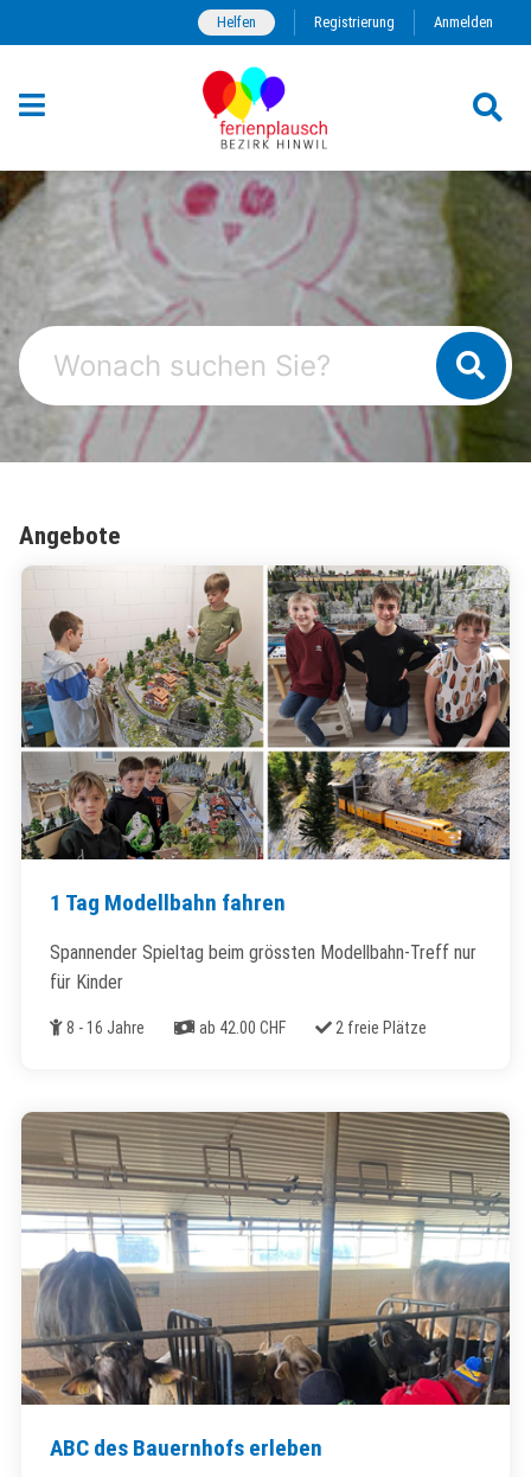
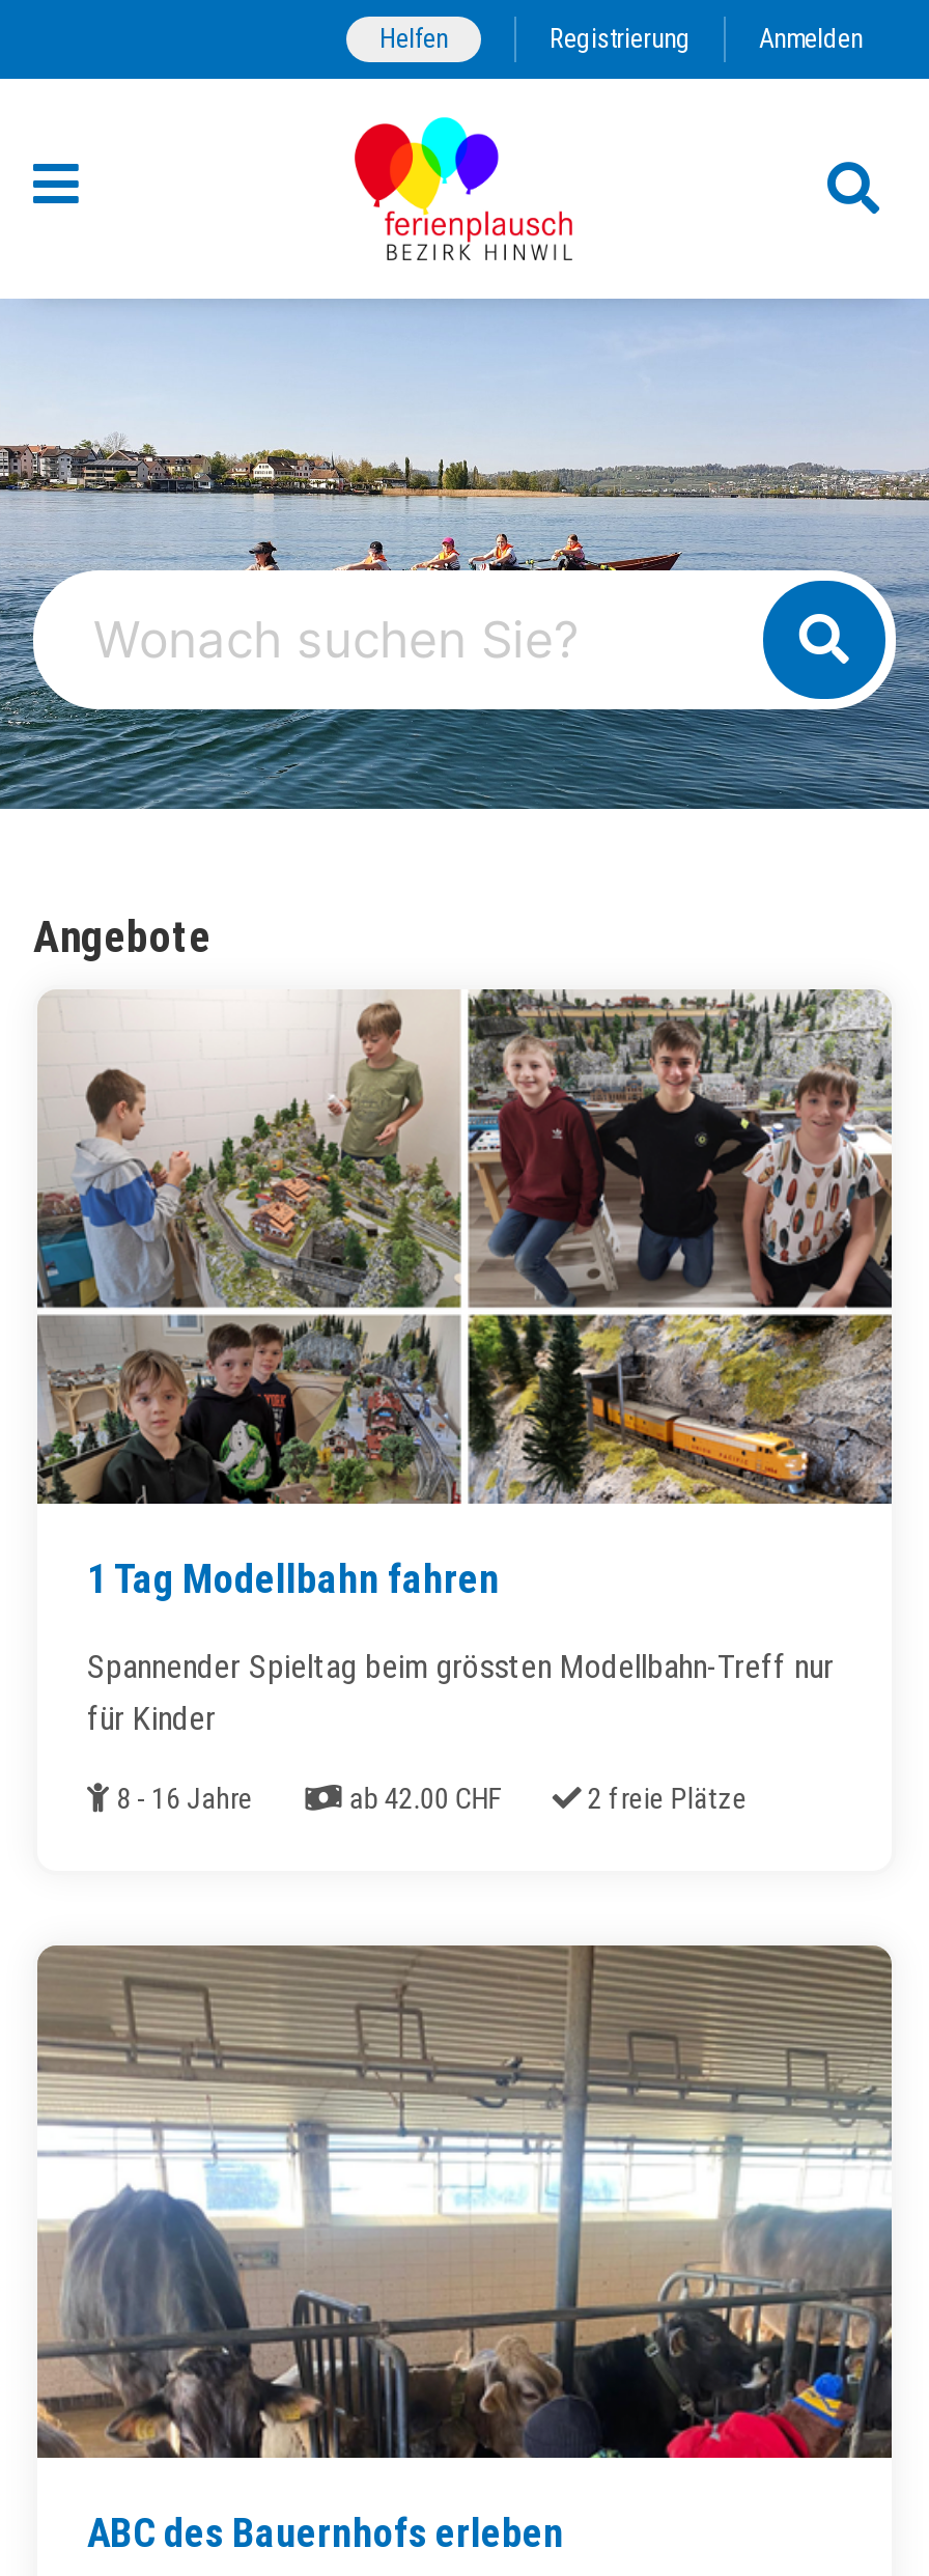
[4,170,527,463] [image] -> [6,299,923,811] [image]

